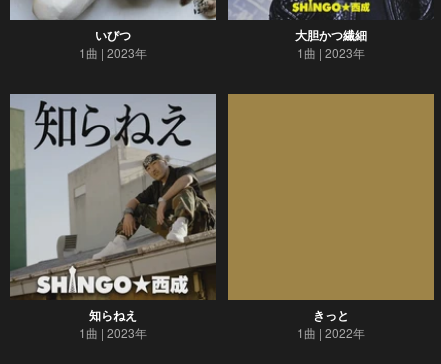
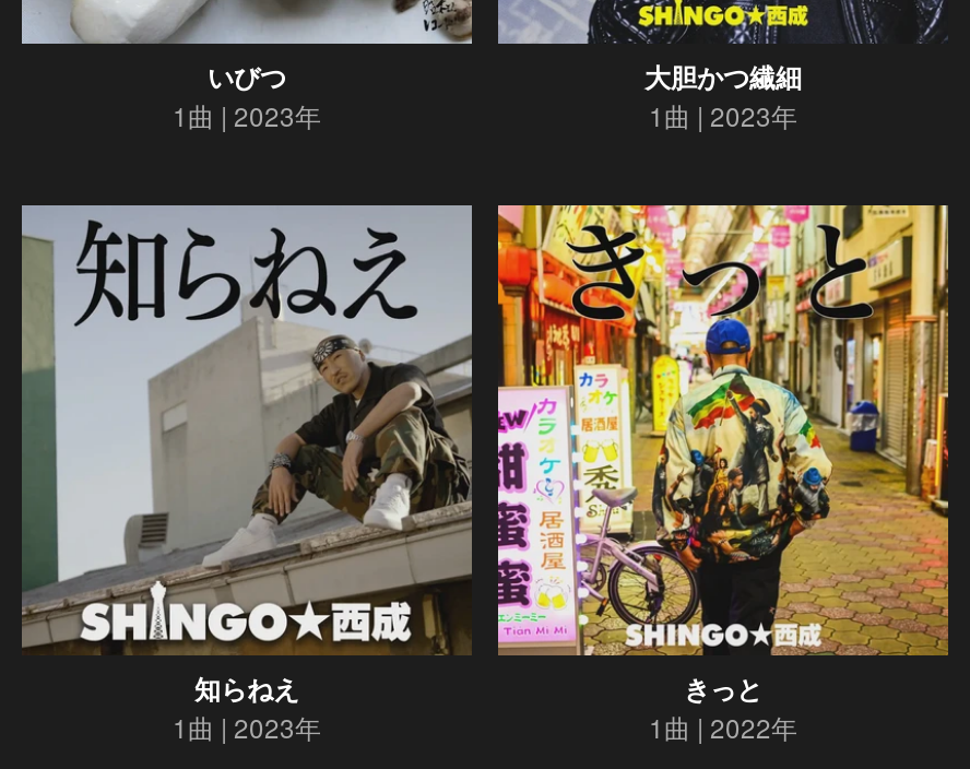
none -> [496,203,948,658] [image]

